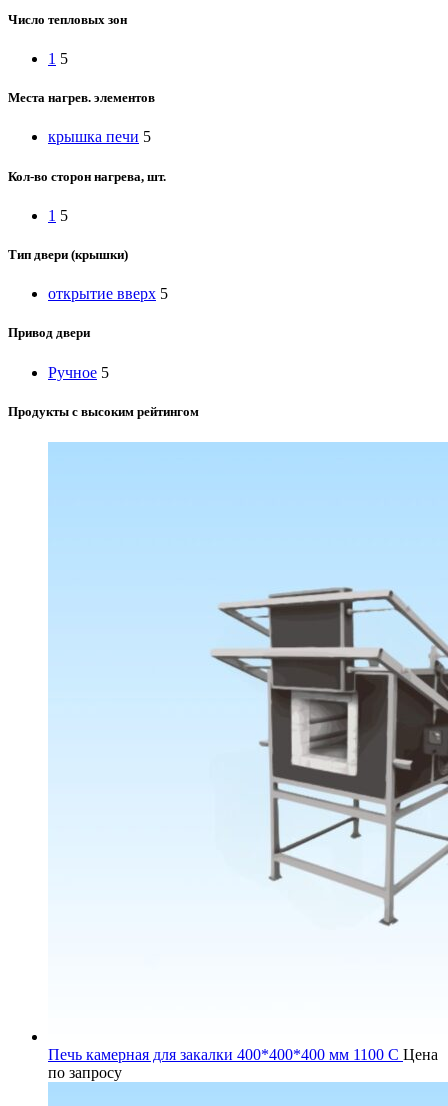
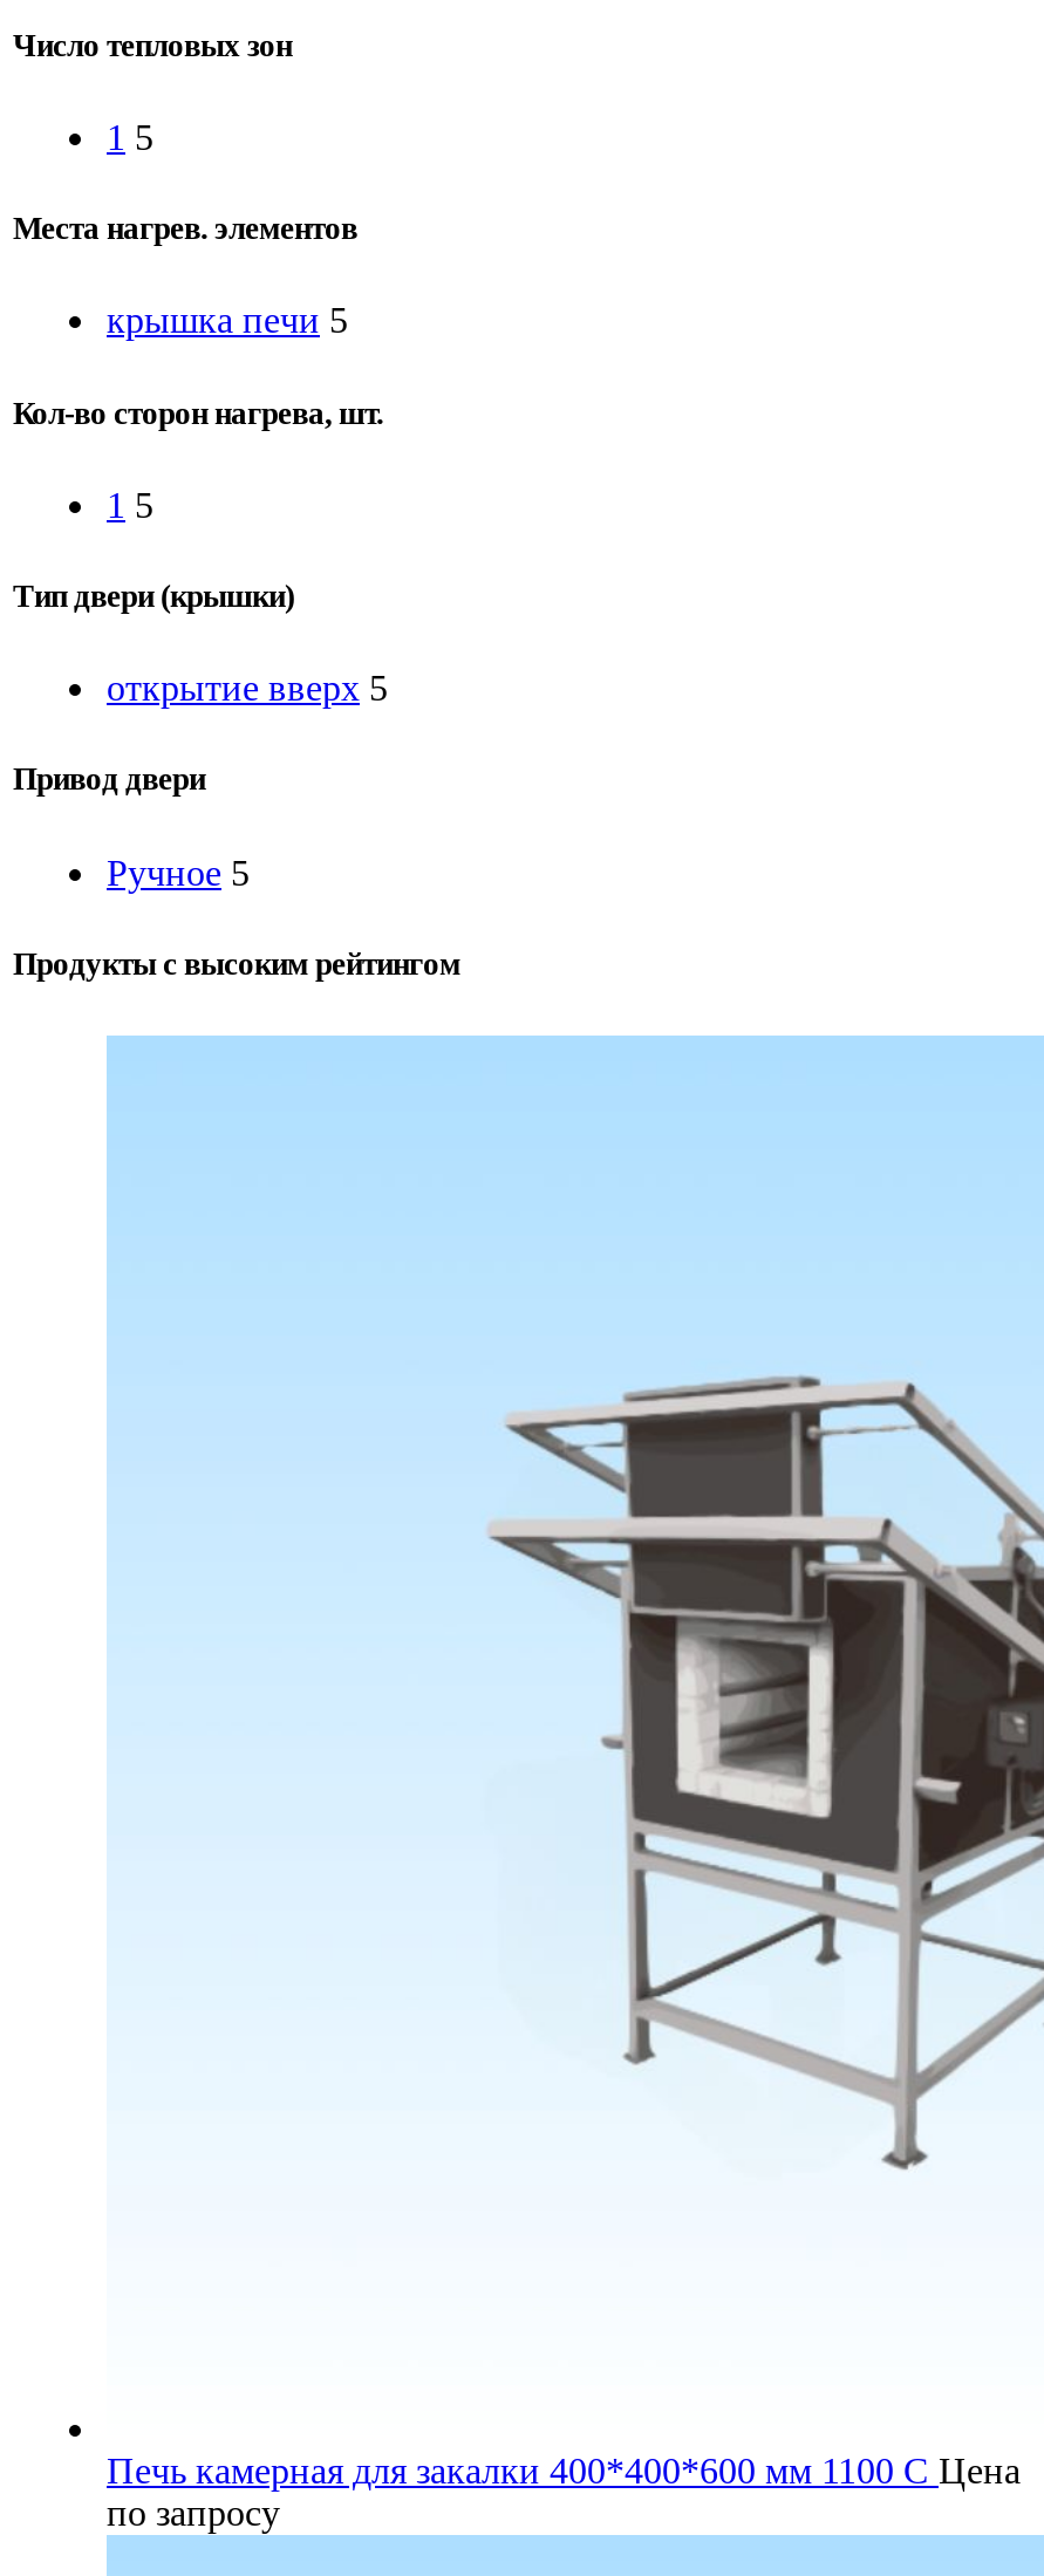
[48,1046,438,1063] Печь камерная для закалки 400*400*400 мм 1100 C Цена -> [107,2450,1021,2490] Печь камерная для закалки 400*400*600 мм 1100 C Цена

